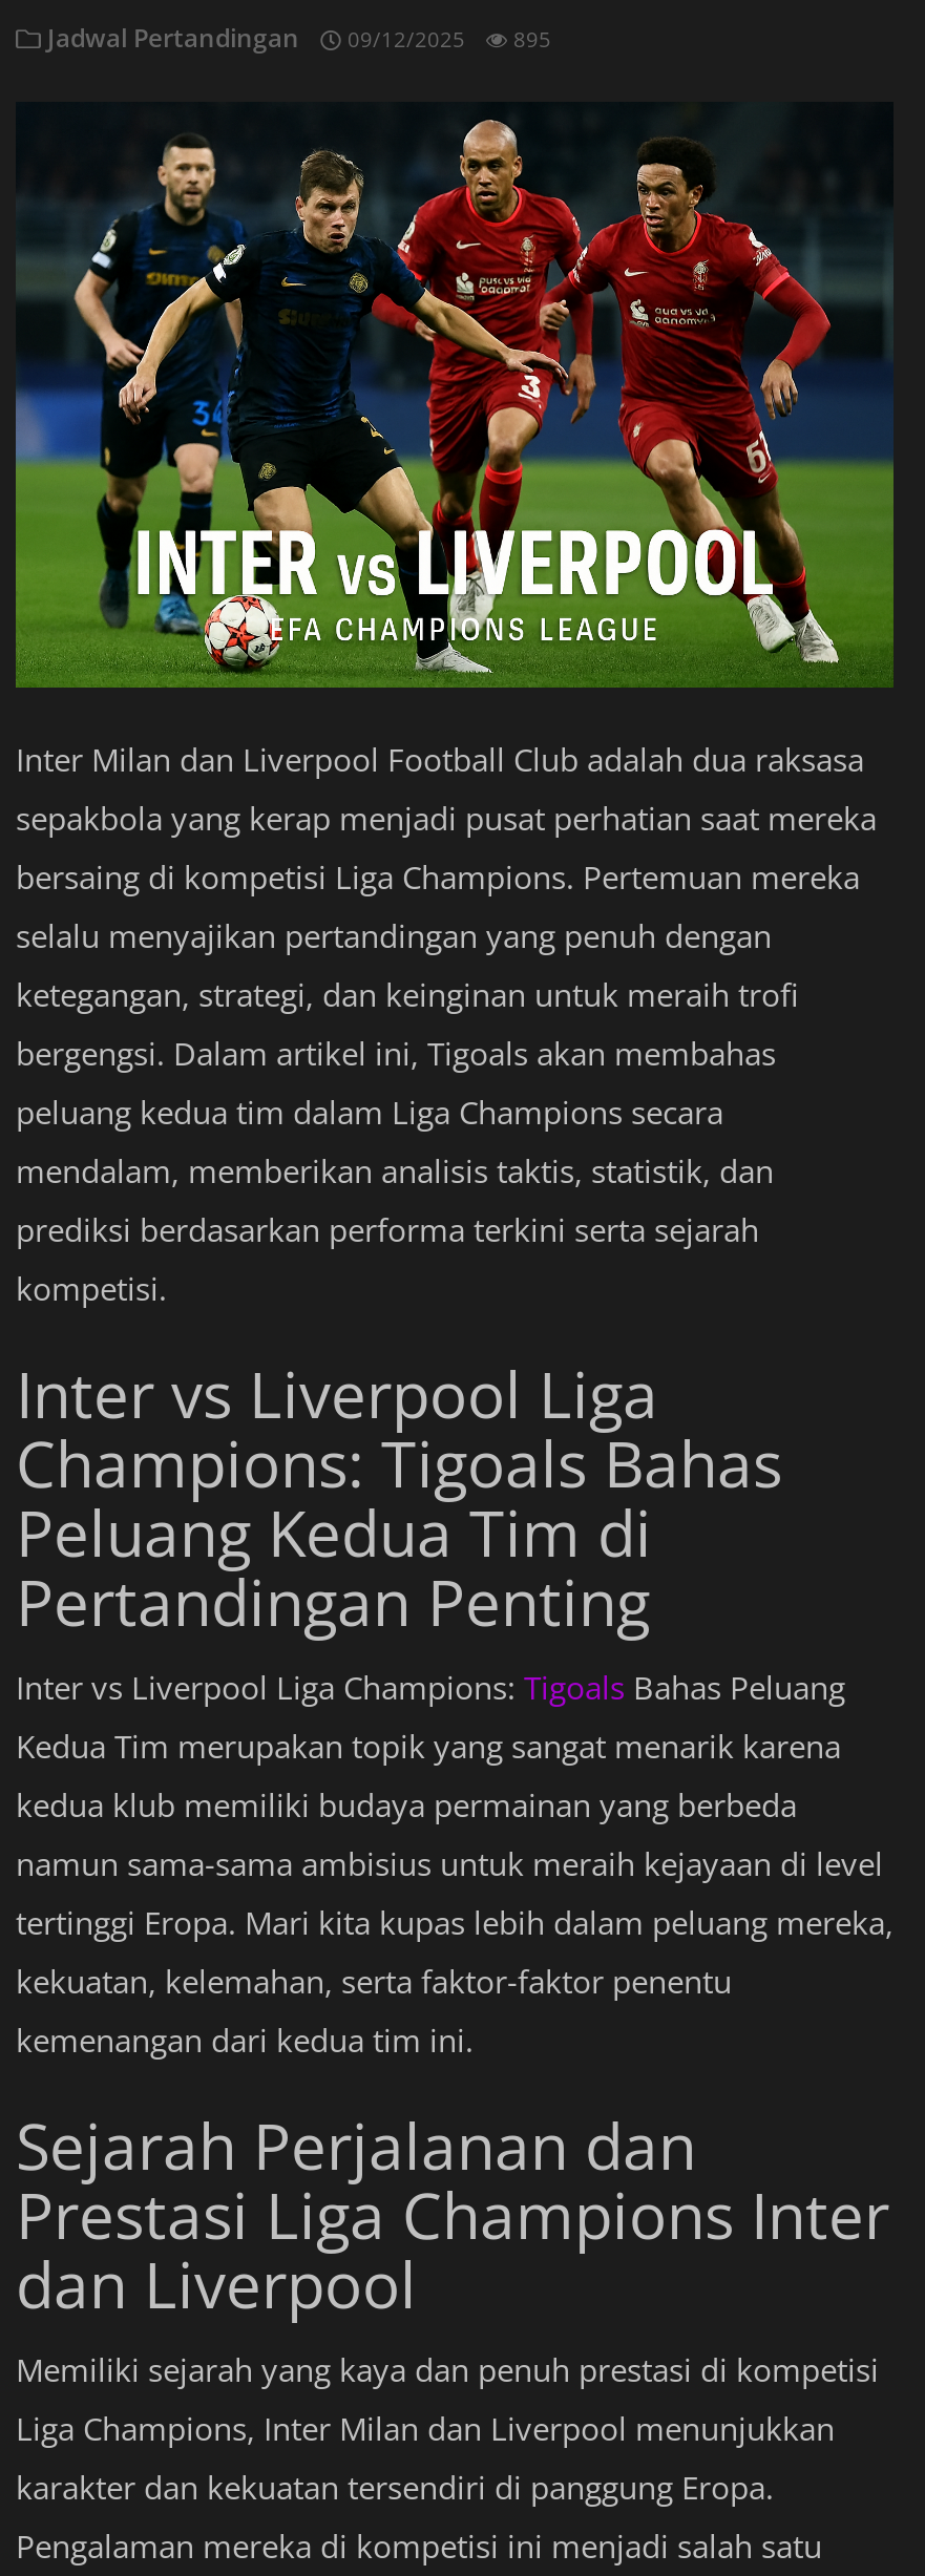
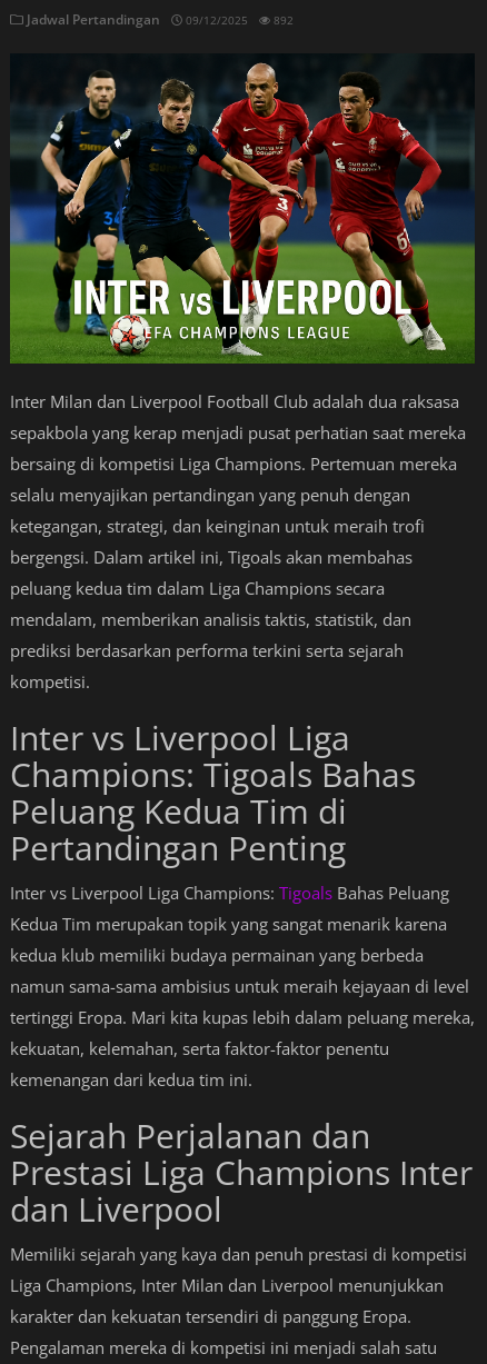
[41,20,551,56] Jadwal Pertandingan 09/12/2025 895 -> [23,10,294,29] Jadwal Pertandingan 09/12/2025 892

